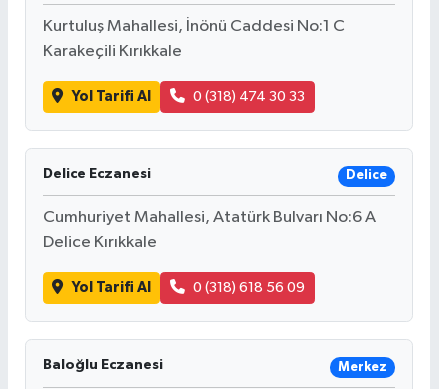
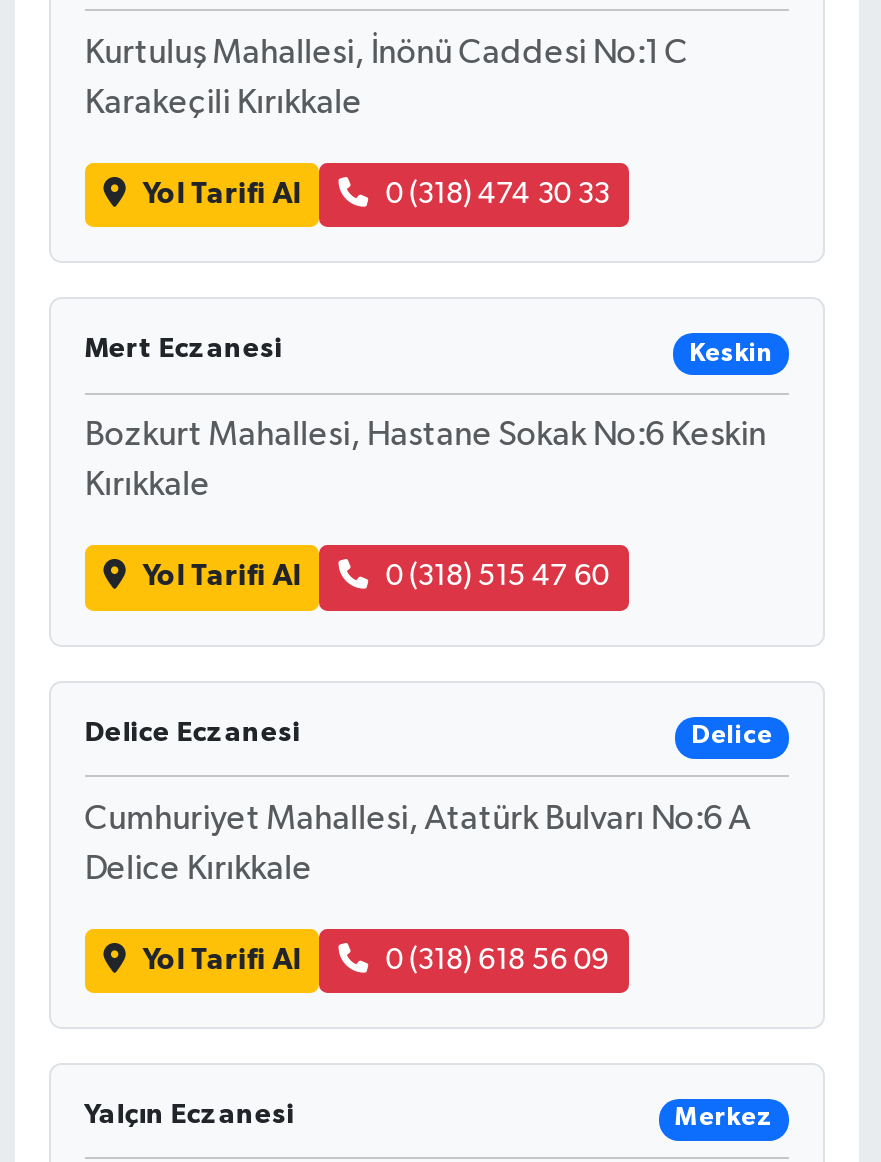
none -> [85,335,773,591] Mert Eczanesi | Keskin | Bozkurt Mahallesi, Hastane Sokak No:6 Keskin | Kırıkkale | Yol Tarifi Al | 0 (318) 515 47 60
[43,358,163,372] Baloğlu Eczanesi -> [85,1101,295,1129] Yalçın Eczanesi

